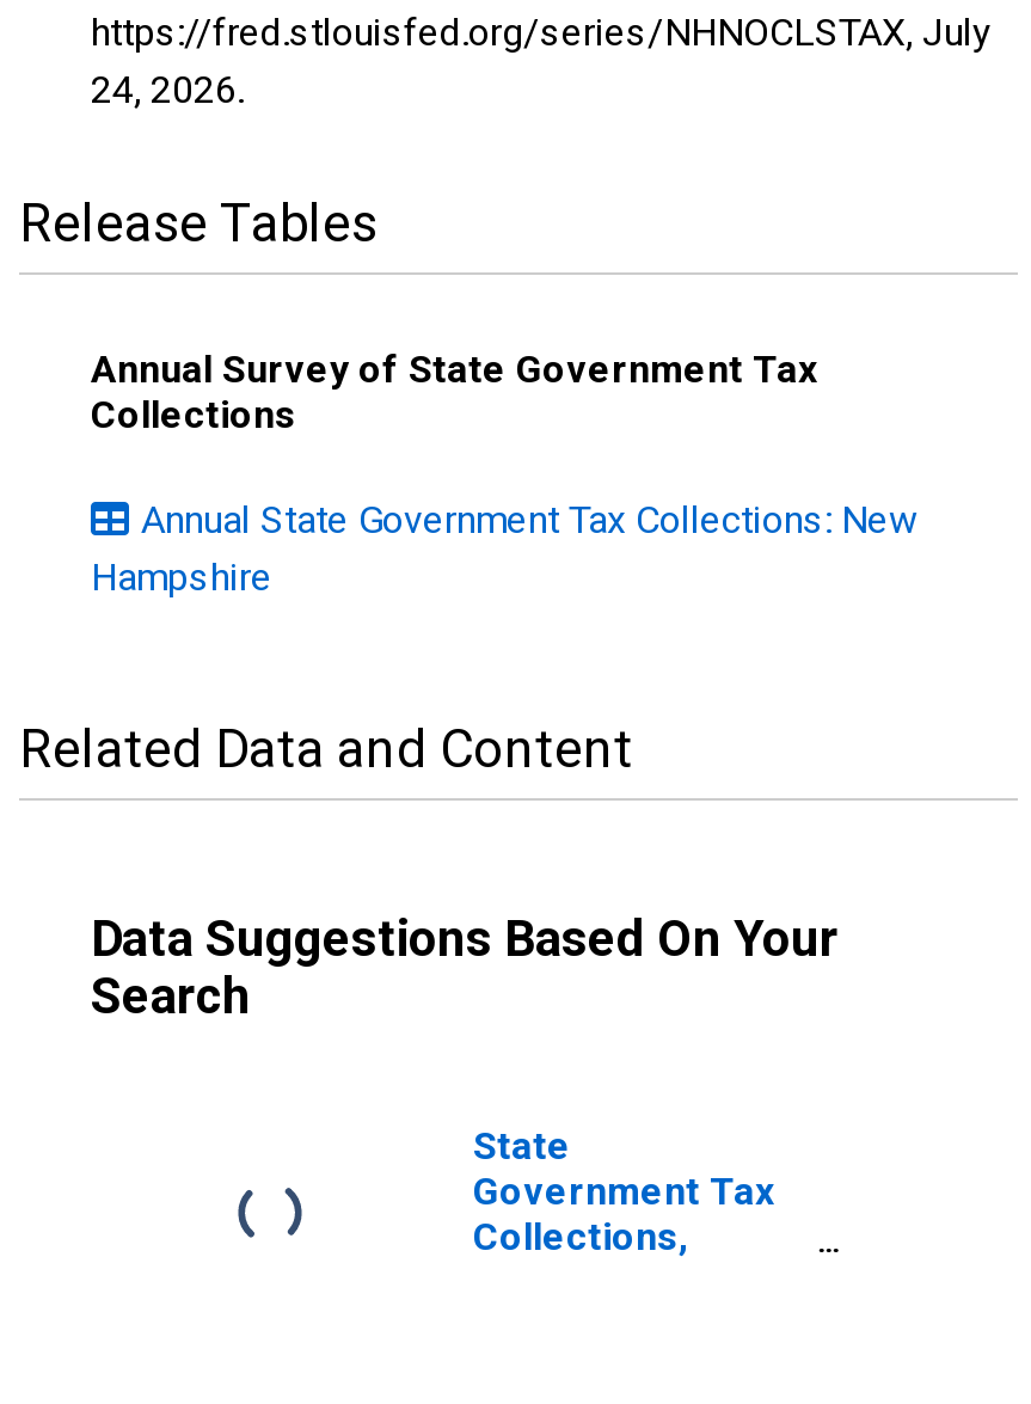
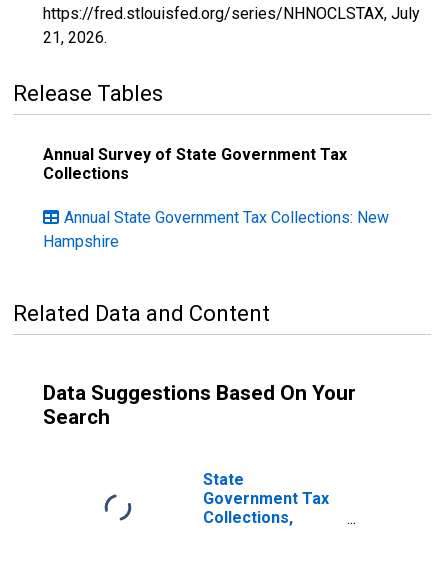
[91,67,244,112] 24, 2026. -> [43,28,107,47] 21, 2026.

